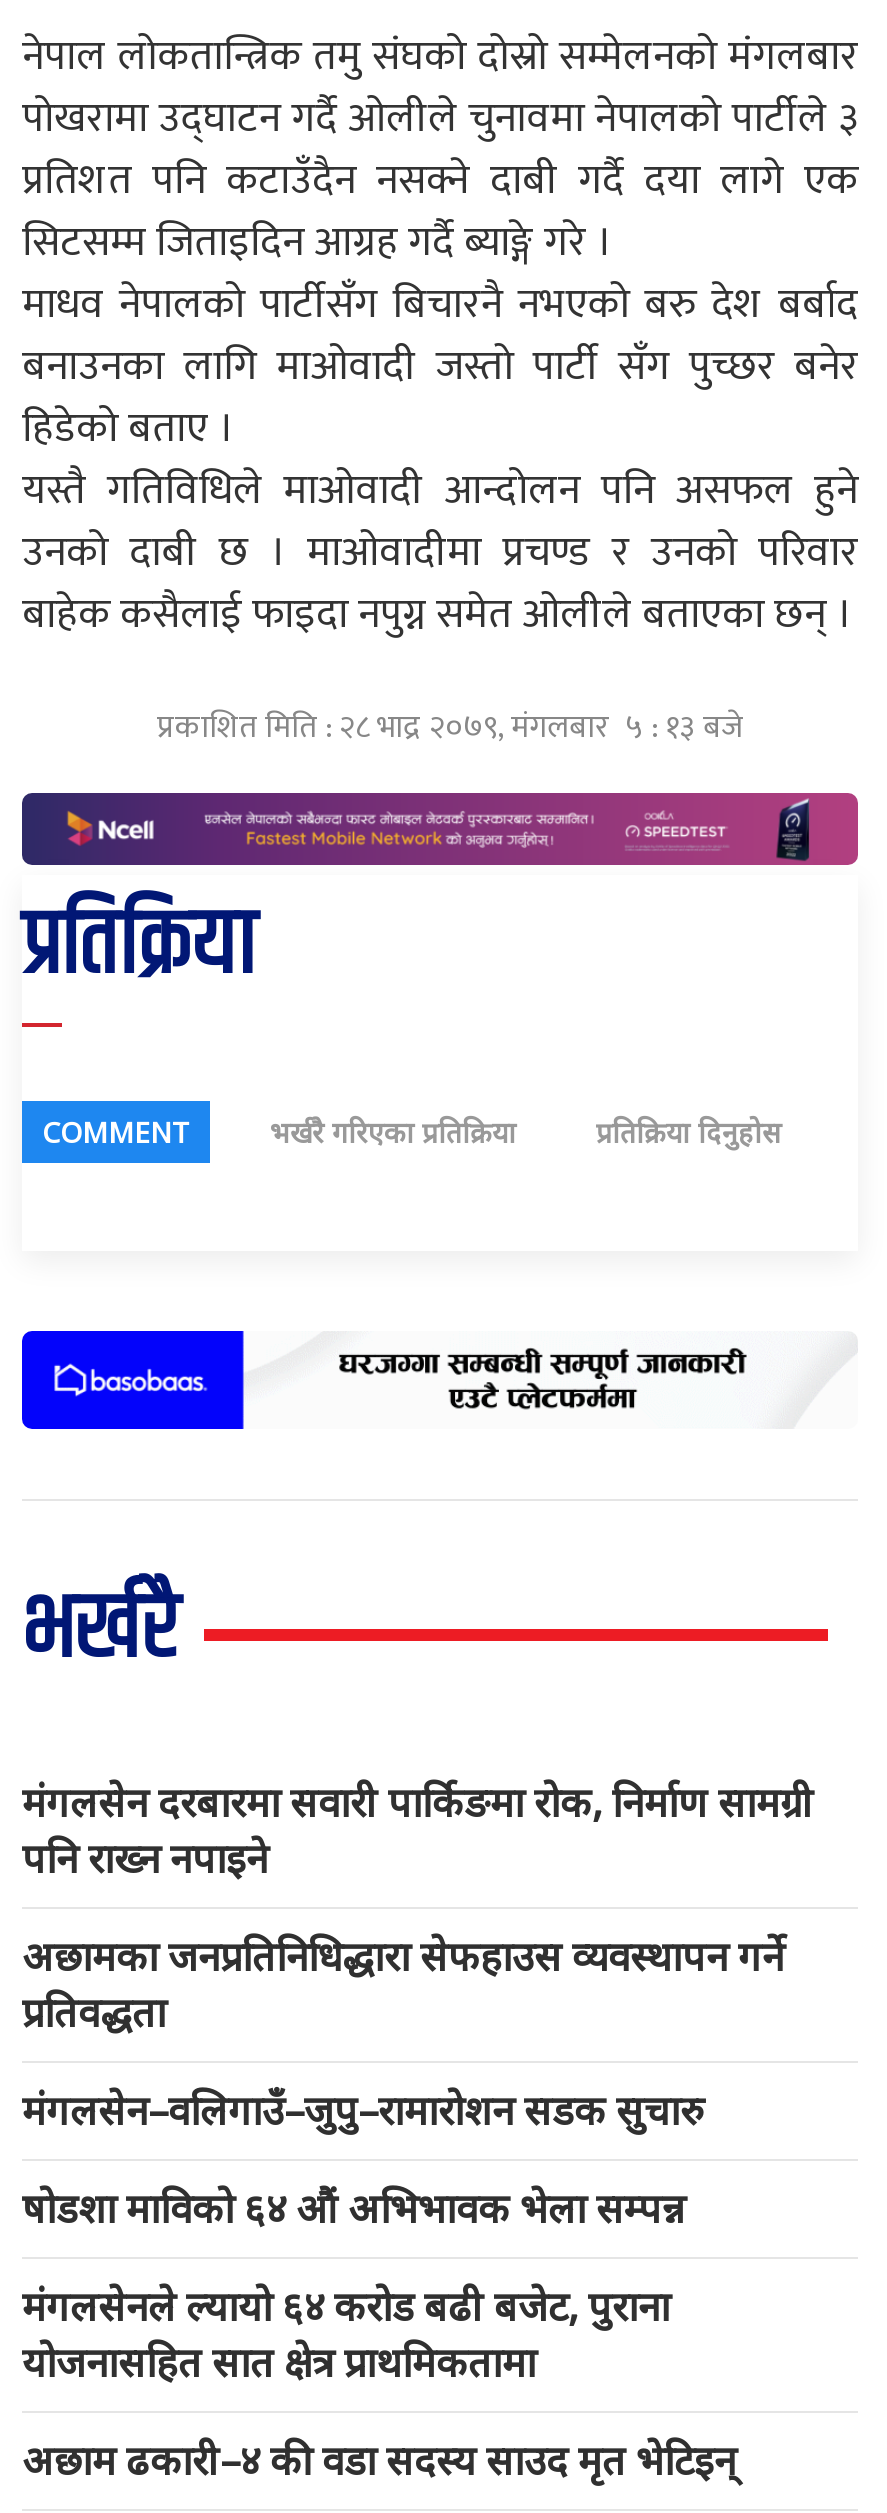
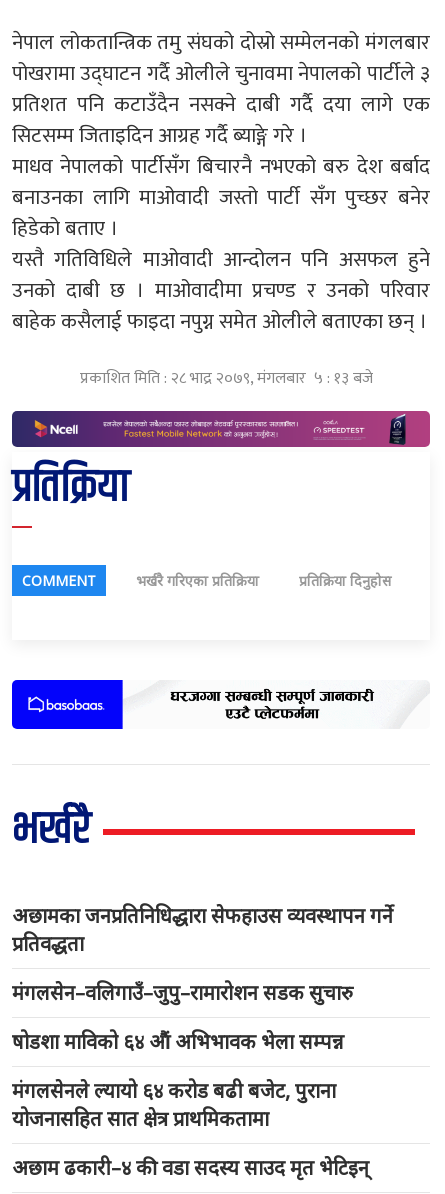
[22,1774,814,1884] मंगलसेन दरबारमा सवारी पार्किङमा रोक, निर्माण सामग्री | पनि राख्न नपाइने -> none

